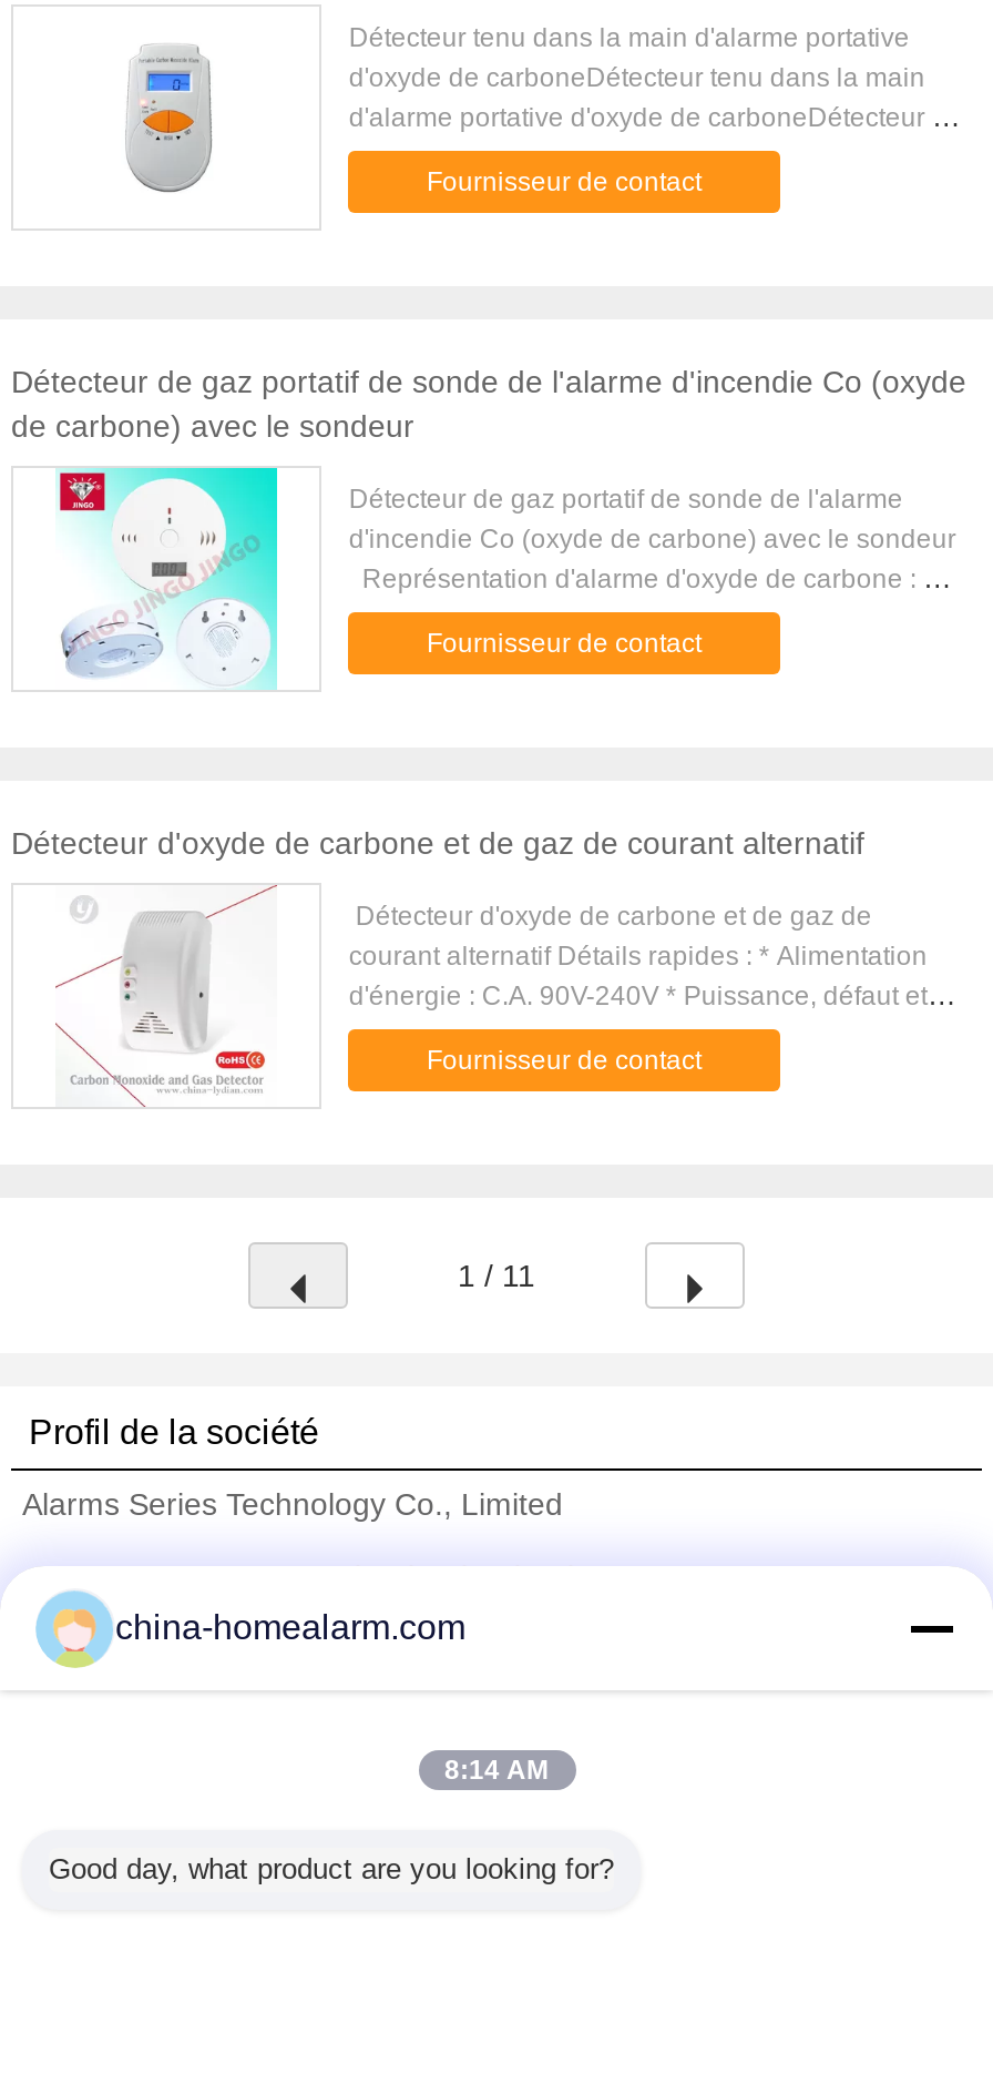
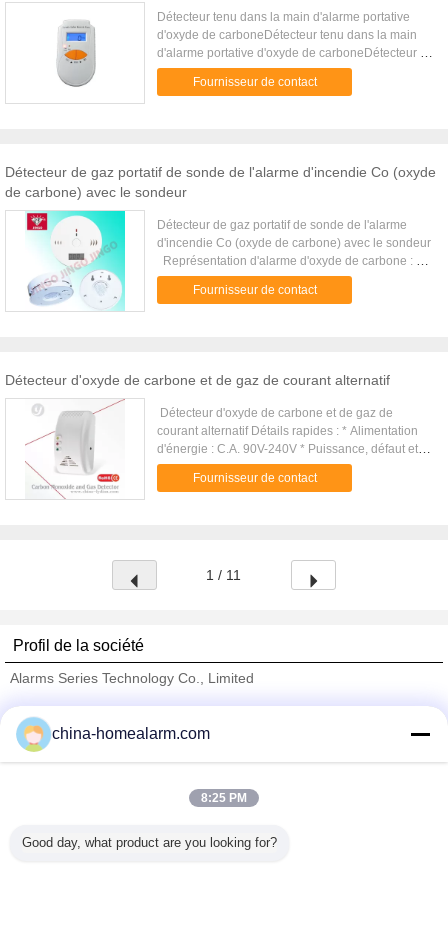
[444,1755,549,1786] 8:14 AM -> [201,791,247,805] 8:25 PM

